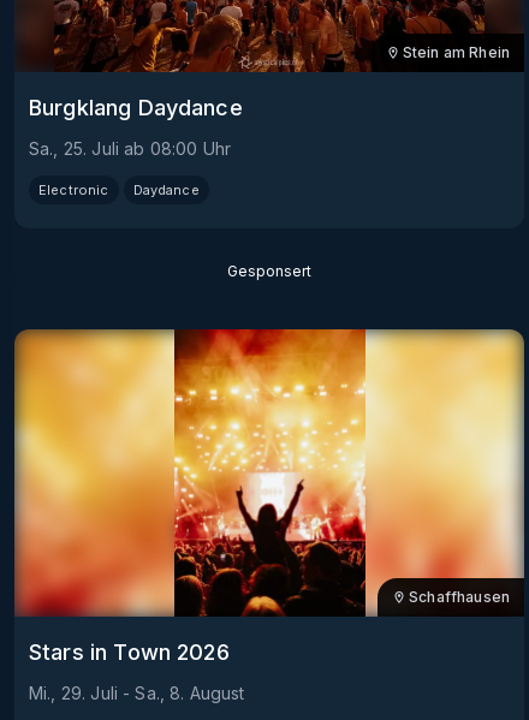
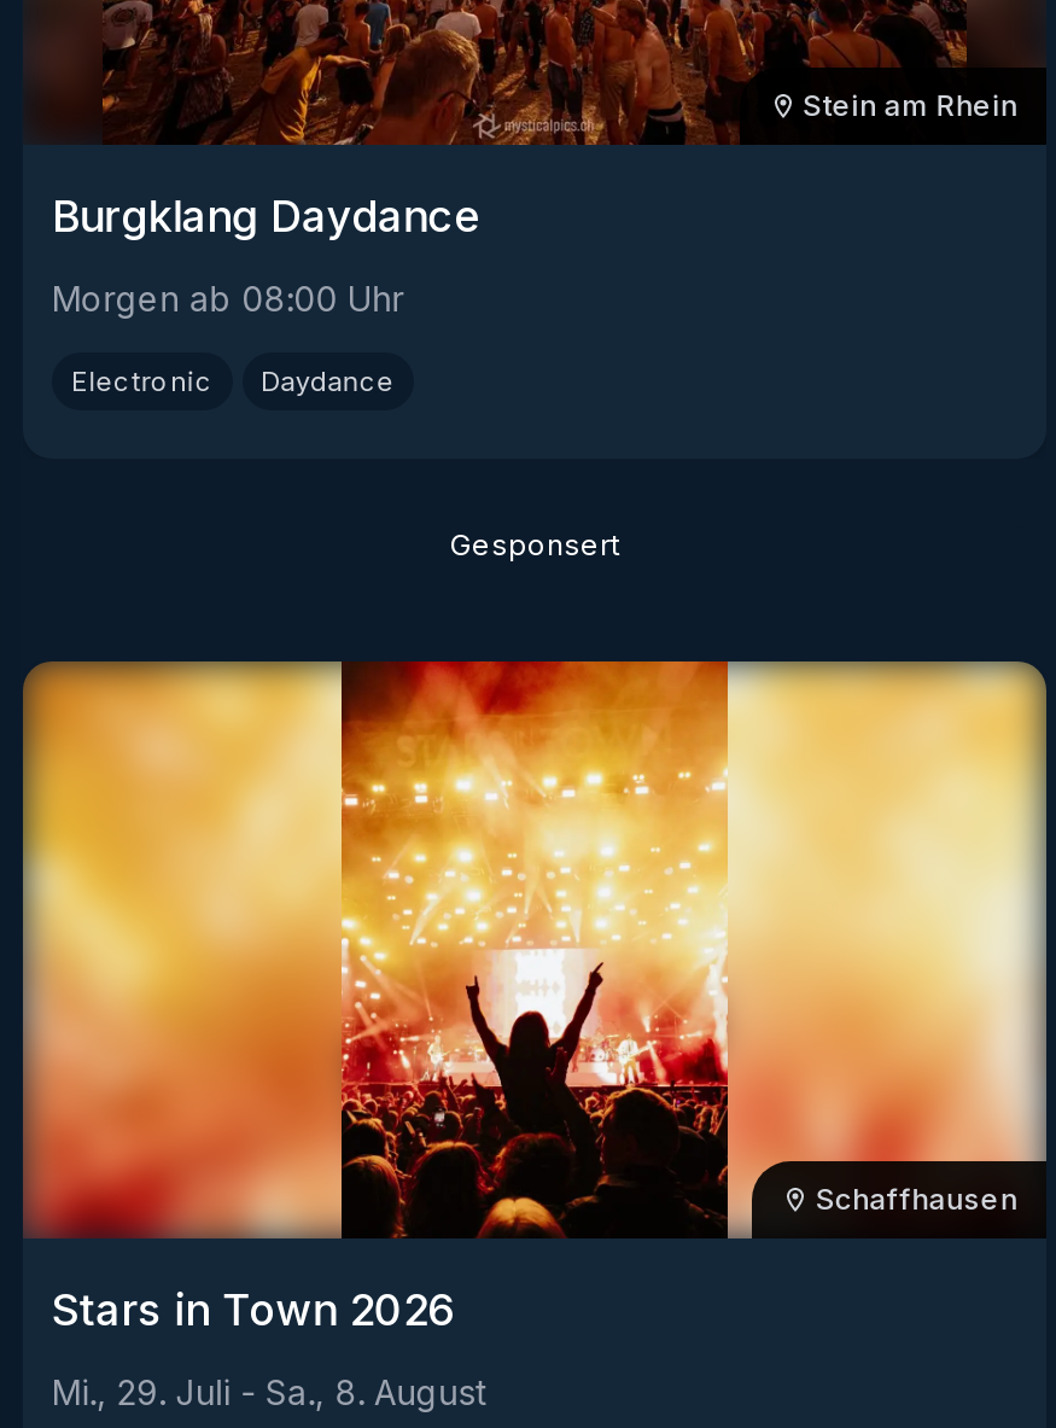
[29,138,231,159] Sa., 25. Juli ab 08:00 Uhr -> [52,278,404,319] Morgen ab 08:00 Uhr

